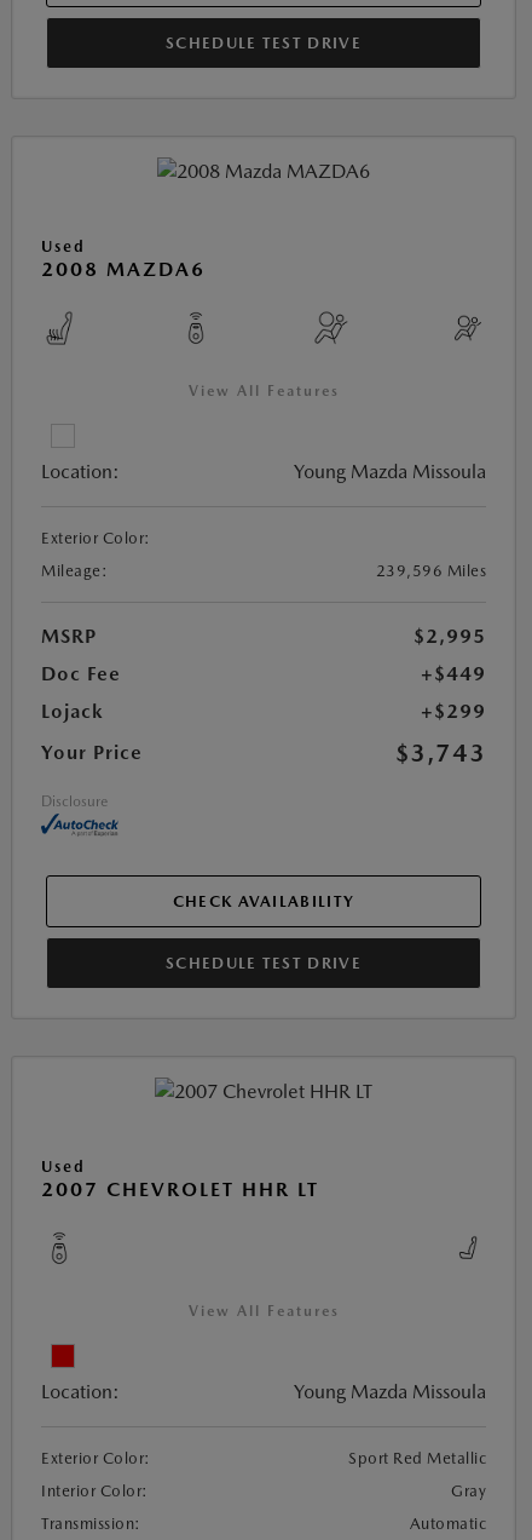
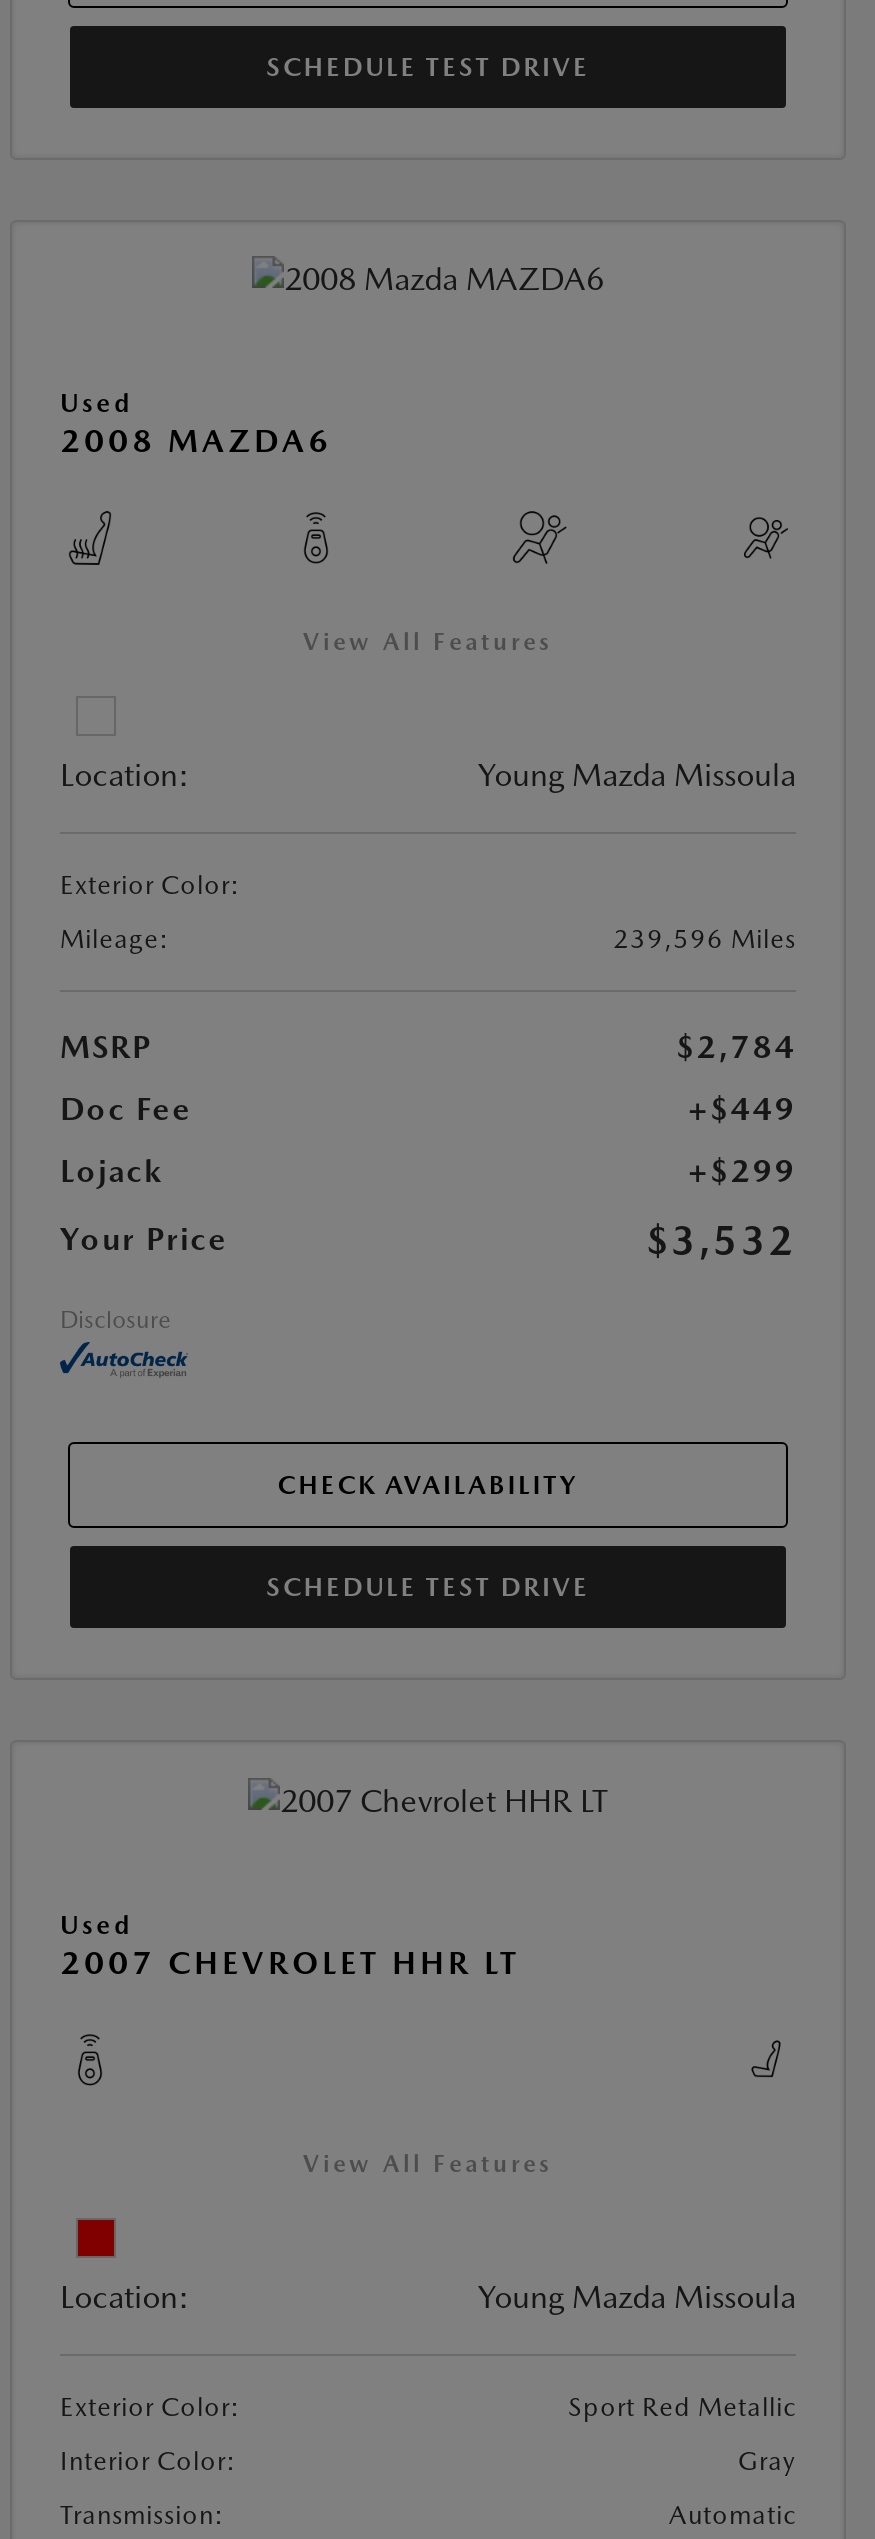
[414,624,486,647] $2,995 -> [676,1029,796,1067] $2,784
[395,738,486,767] $3,743 -> [646,1217,796,1265] $3,532

